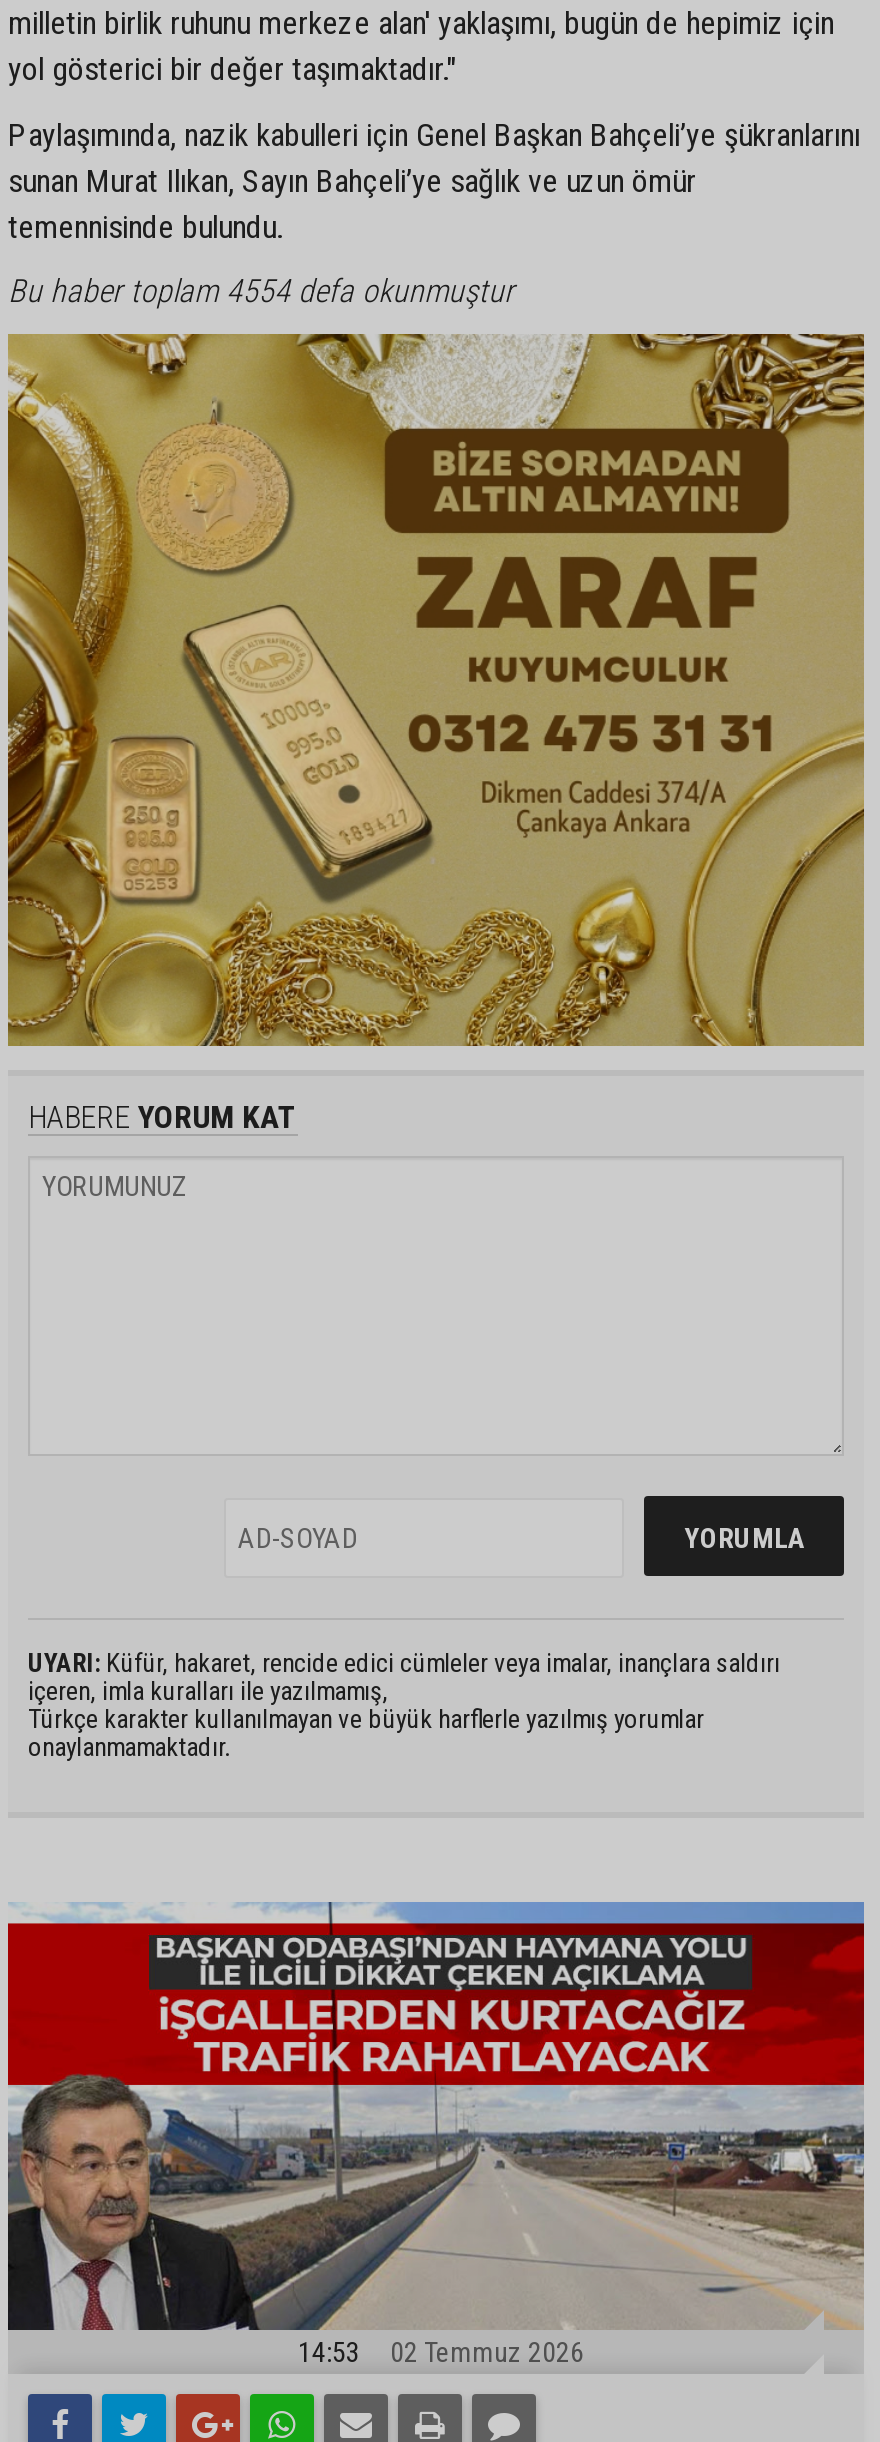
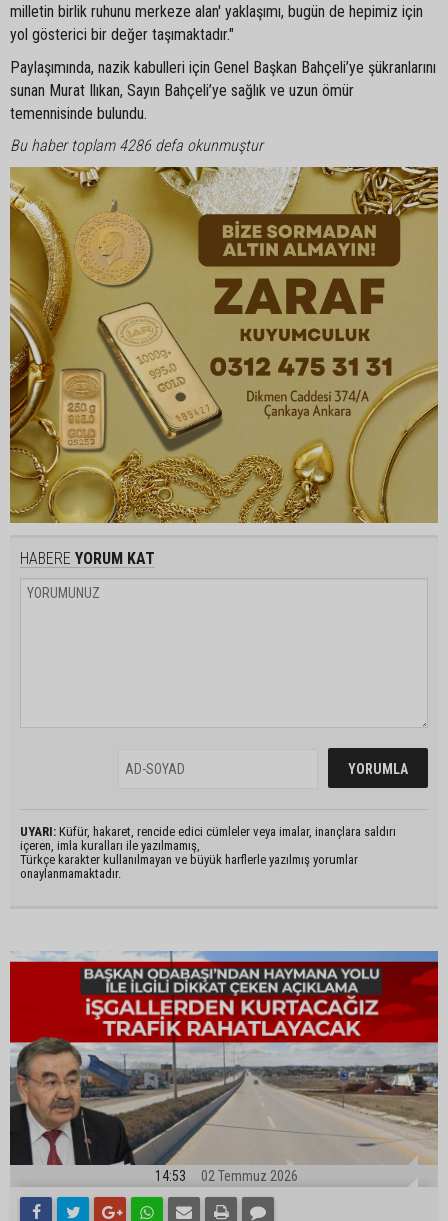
[8,271,514,309] Bu haber toplam 4554 defa okunmuştur -> [10,136,263,155] Bu haber toplam 4286 defa okunmuştur

